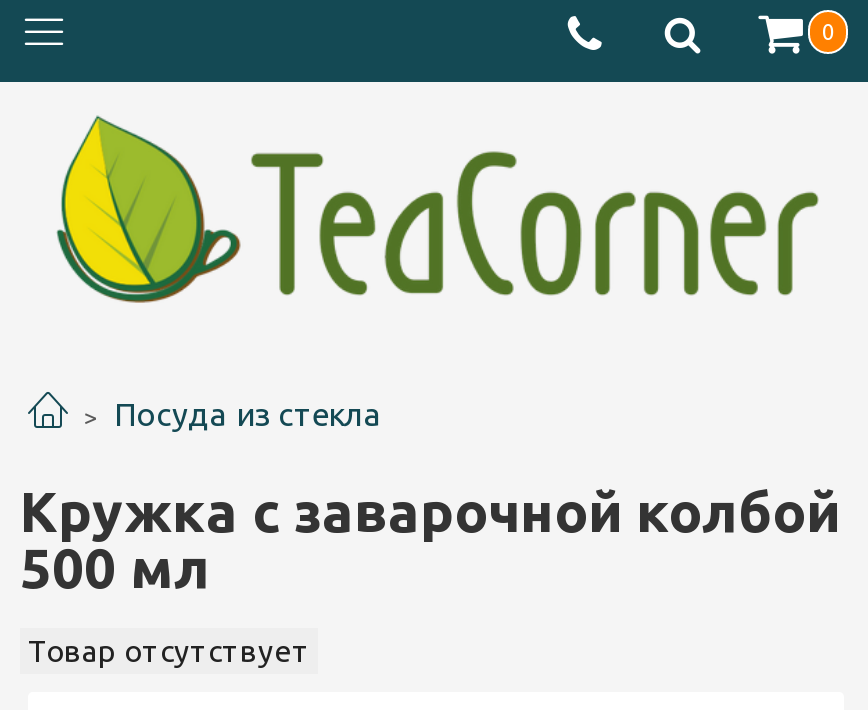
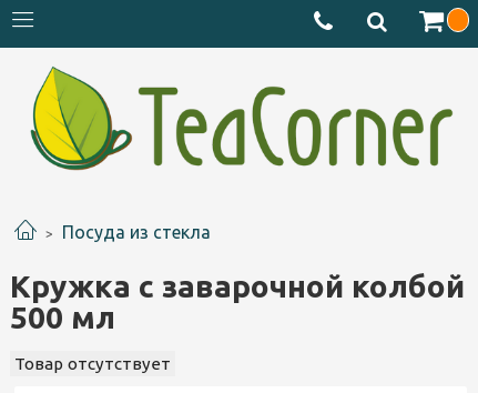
[822,20,834,44] 0 -> none

